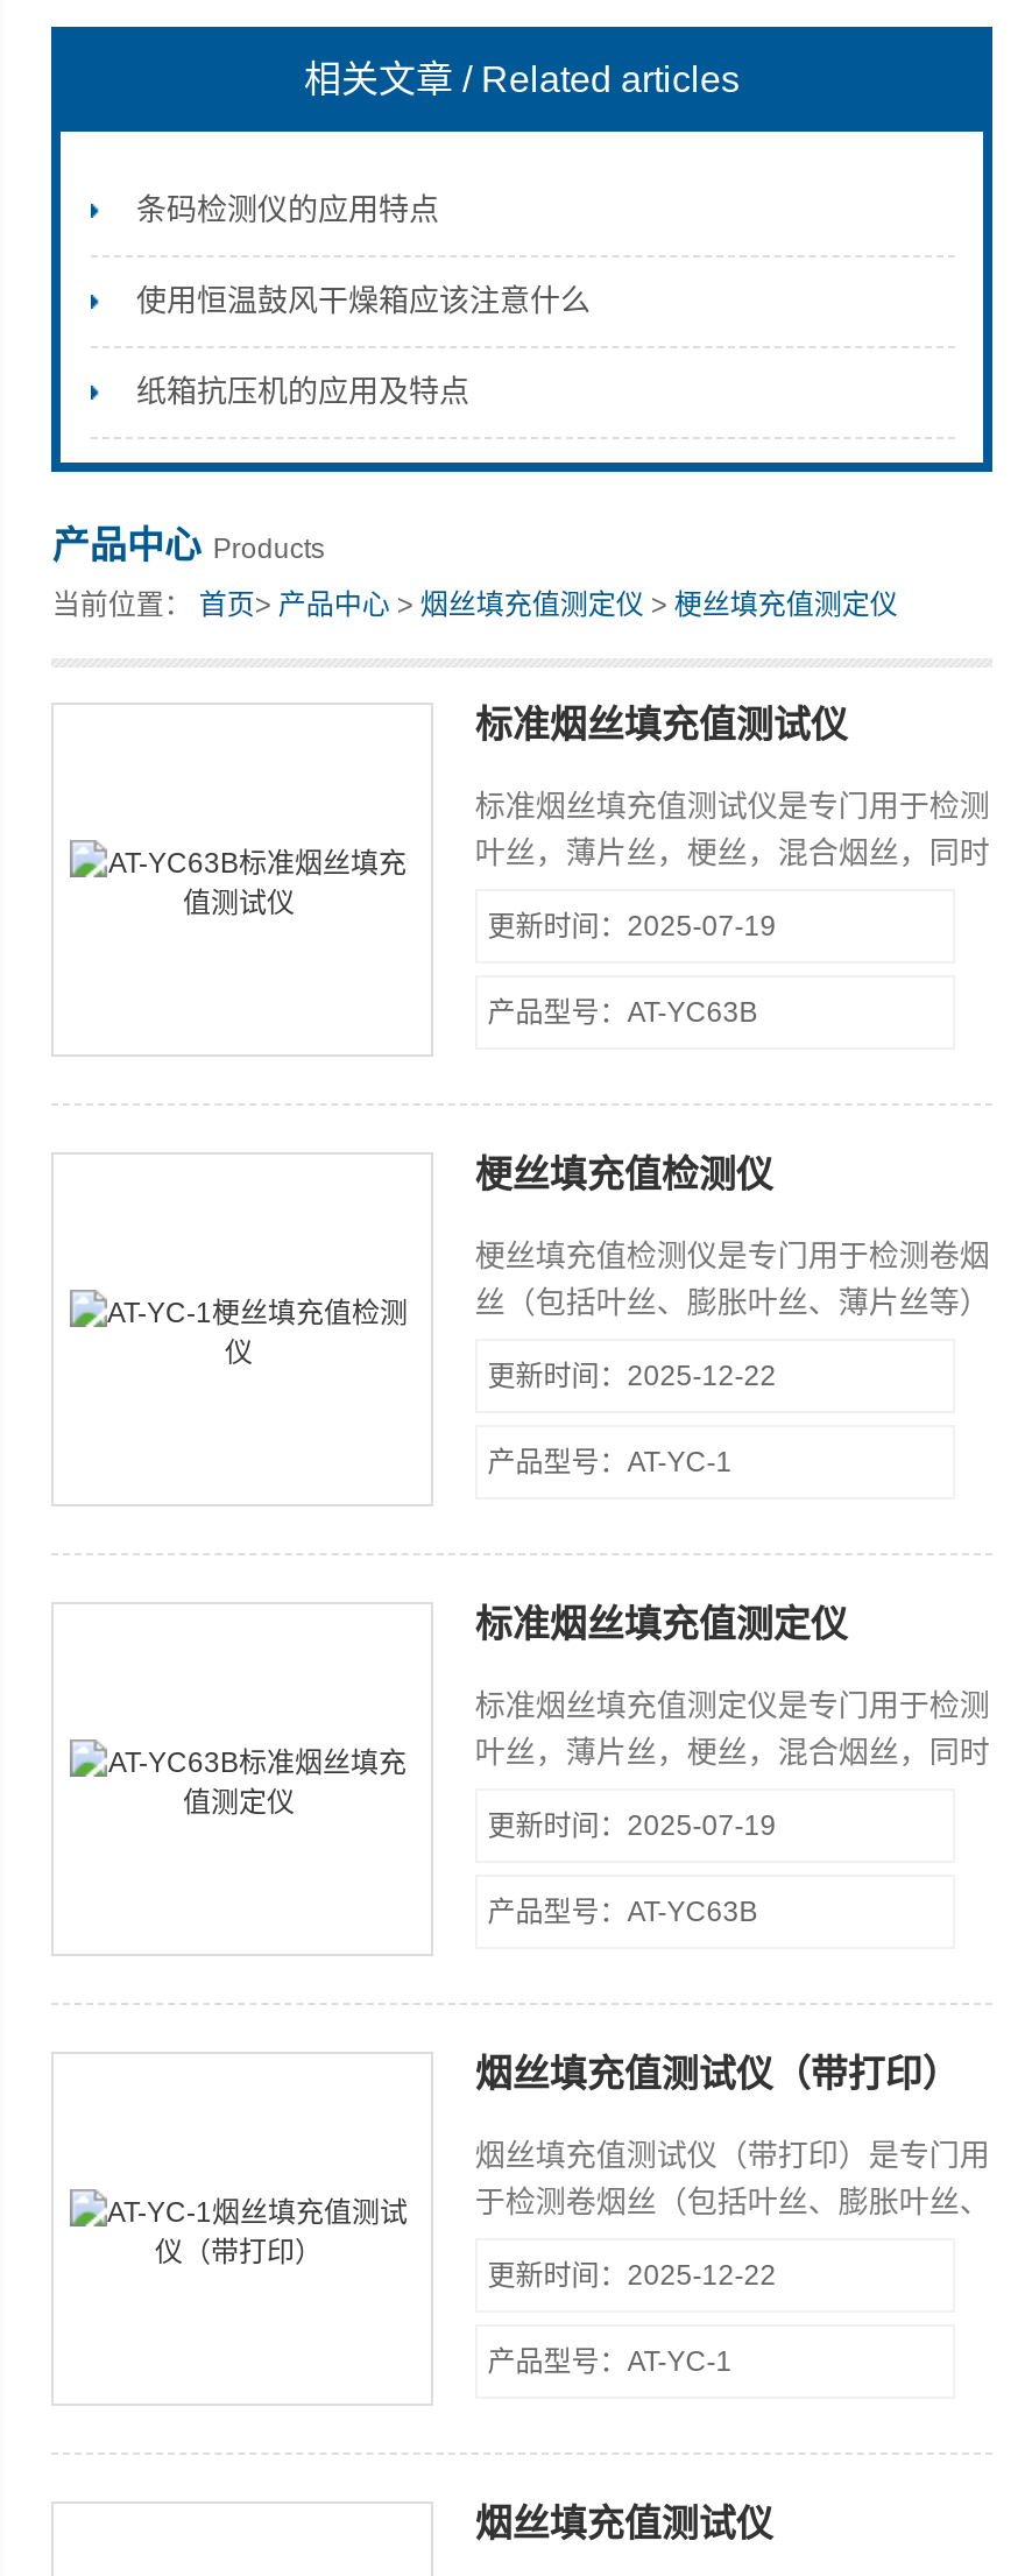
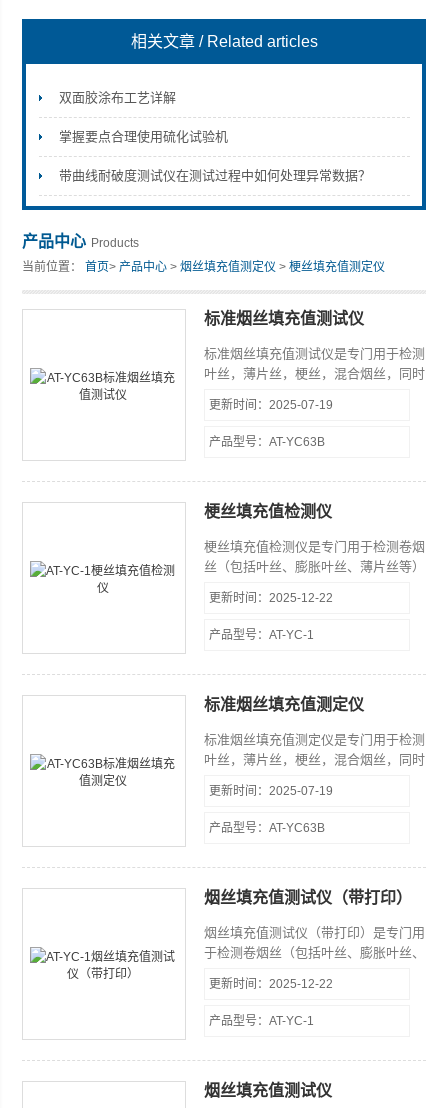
[136,192,439,227] 条码检测仪的应用特点 -> [58,90,175,105] 双面胶涂布工艺详解
[136,283,591,318] 使用恒温鼓风干燥箱应该注意什么 -> [58,129,227,144] 掌握要点合理使用硫化试验机
[136,374,469,409] 纸箱抗压机的应用及特点 -> [58,168,370,183] 带曲线耐破度测试仪在测试过程中如何处理异常数据？

